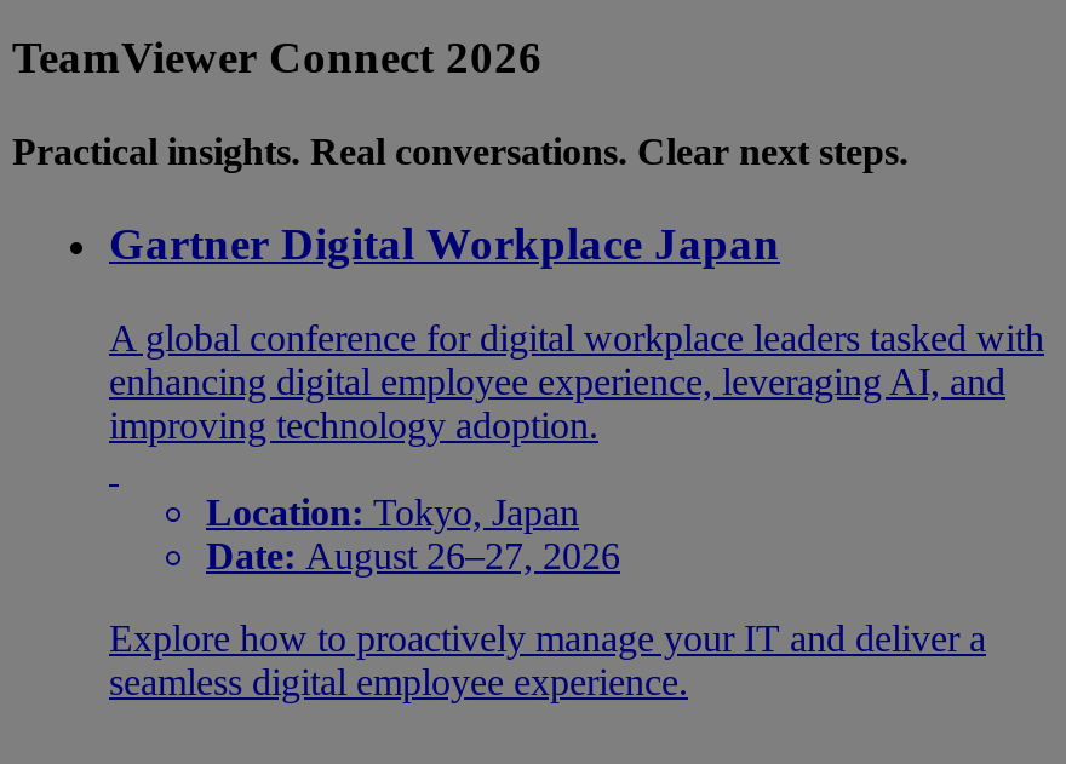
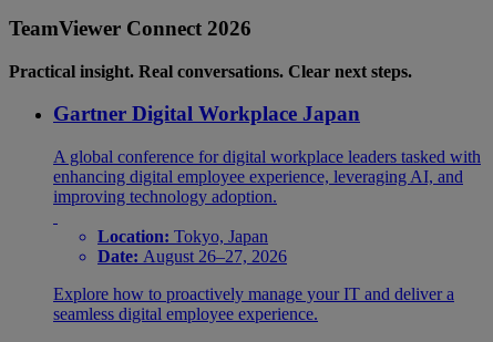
[12,130,909,171] Practical insights. Real conversations. Clear next steps. -> [9,62,412,80] Practical insight. Real conversations. Clear next steps.

